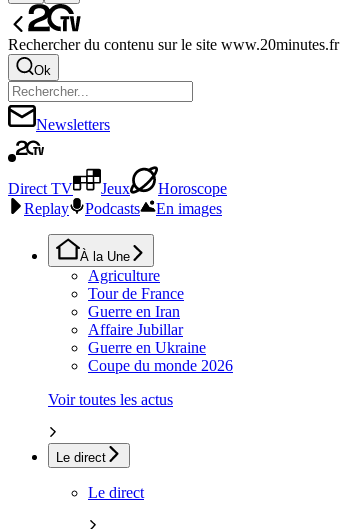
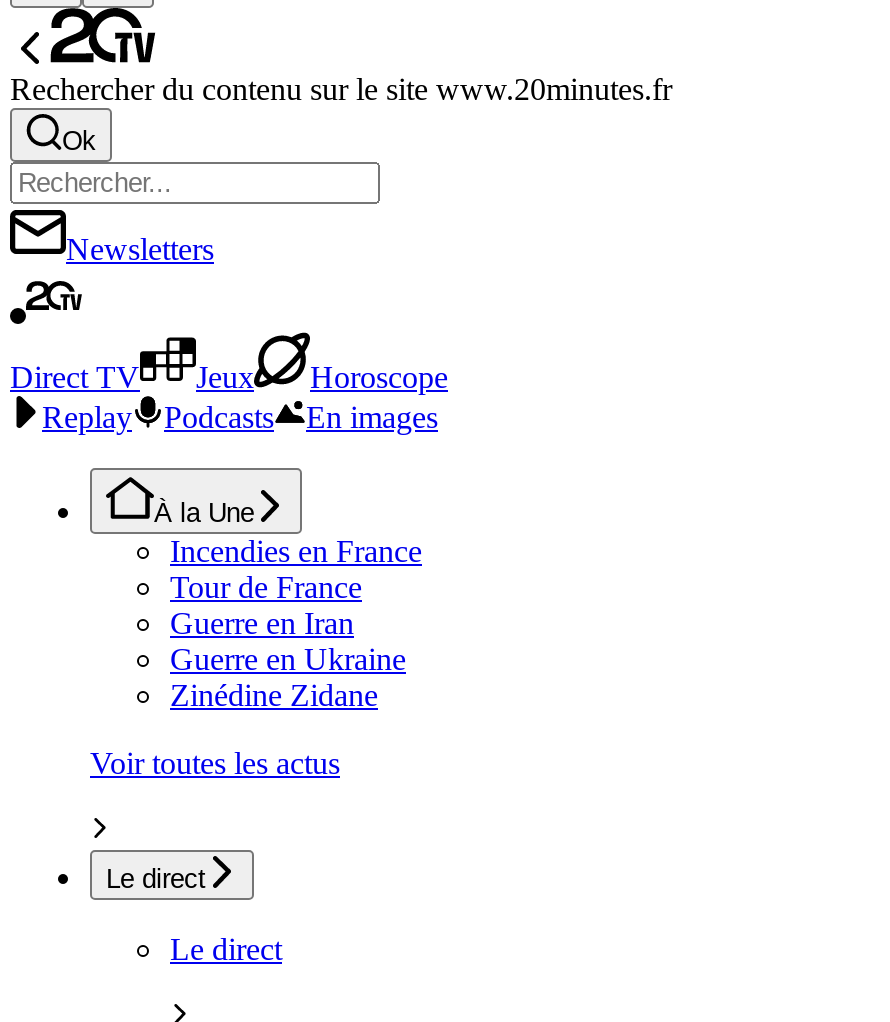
[88,267,160,284] Agriculture -> [170,534,422,568] Incendies en France
[88,321,183,338] Affaire Jubillar -> none
[88,357,233,374] Coupe du monde 2026 -> [170,678,378,712] Zinédine Zidane

